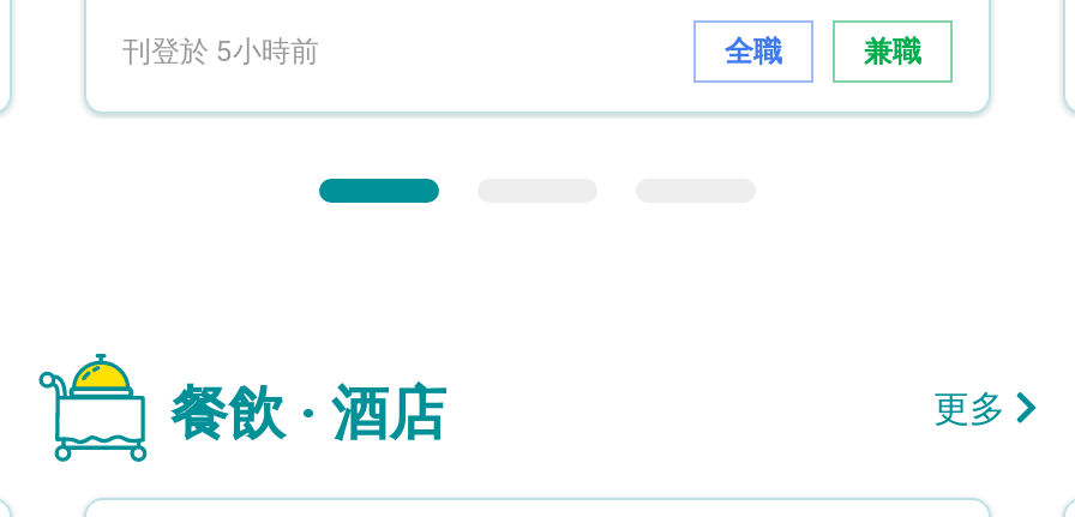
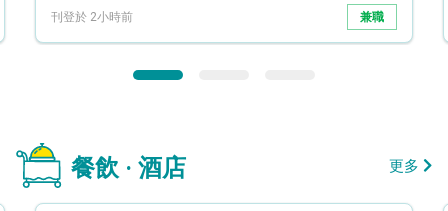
[122,34,782,67] 刊登於 5小時前 | 全職 -> [51,9,133,23] 刊登於 2小時前

